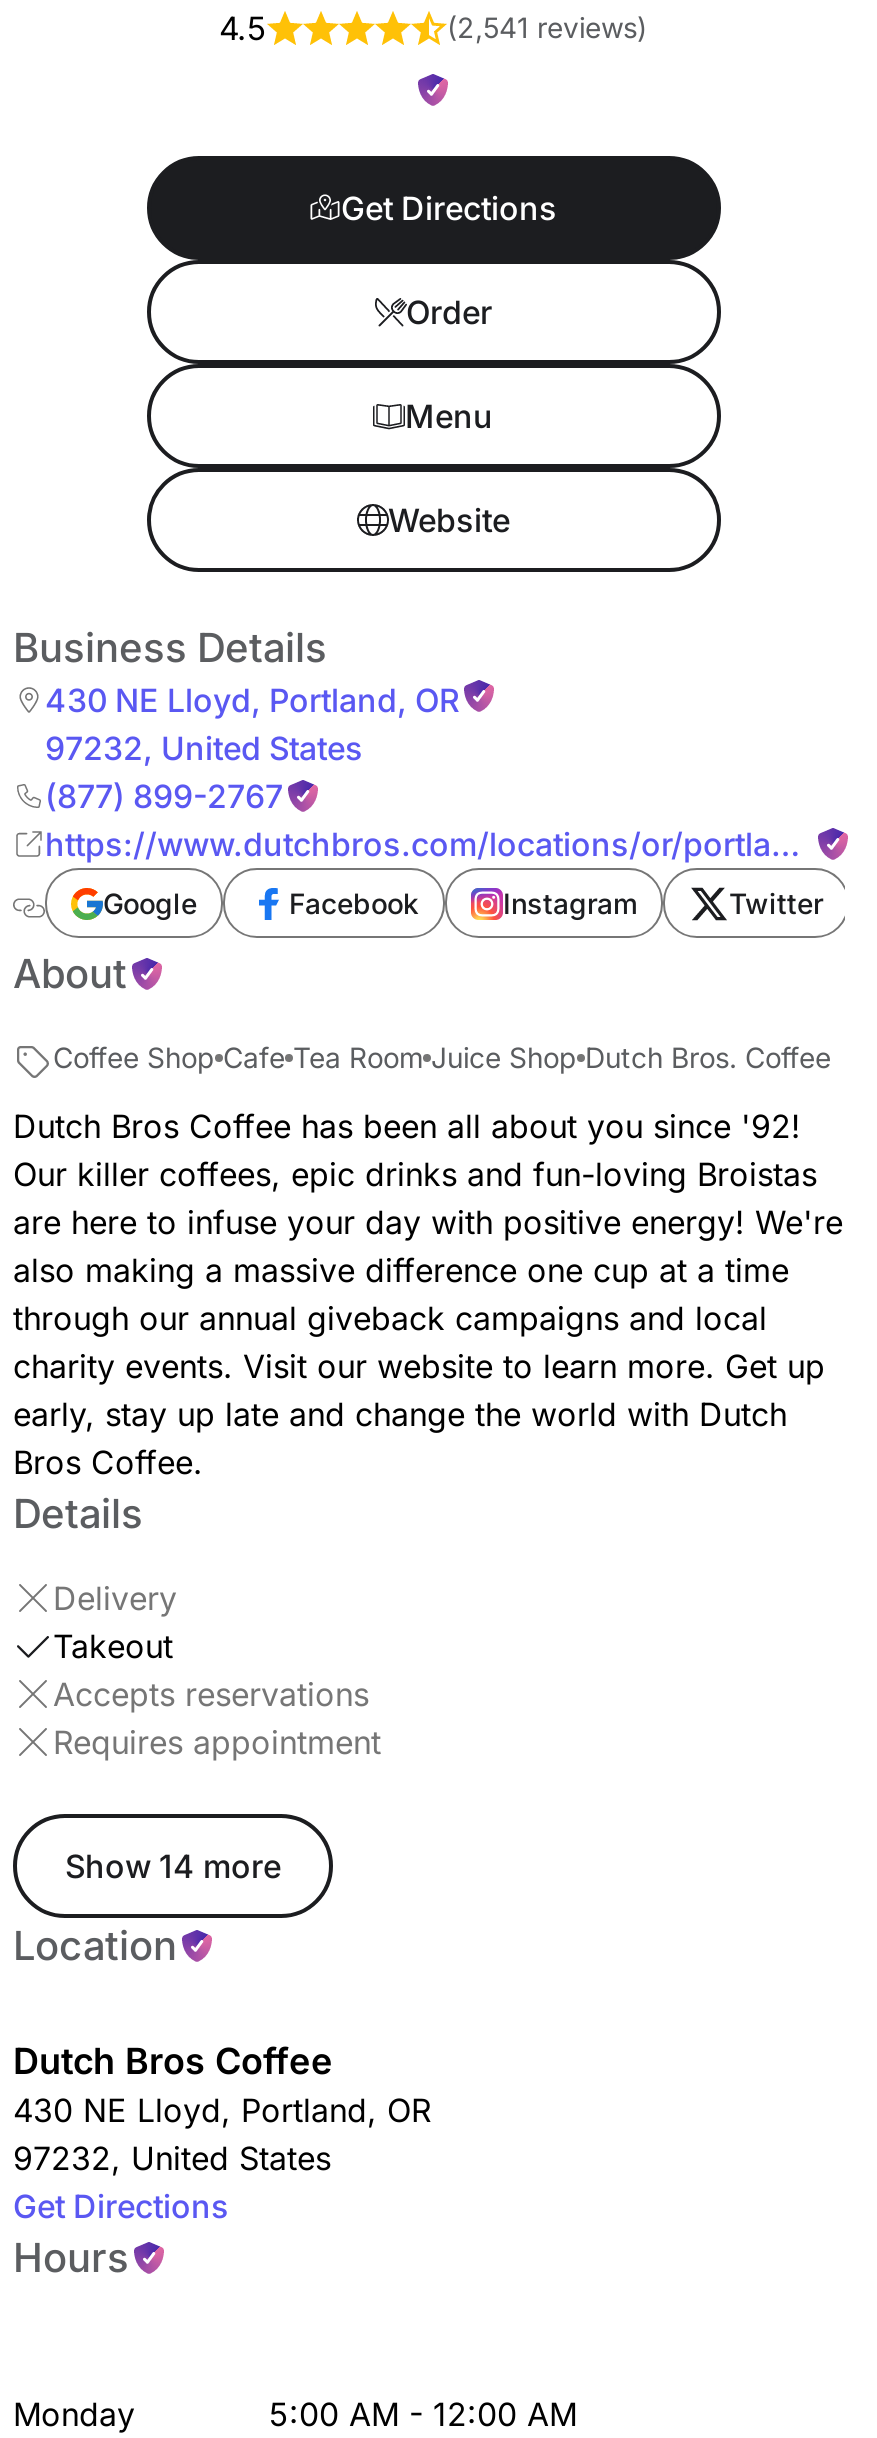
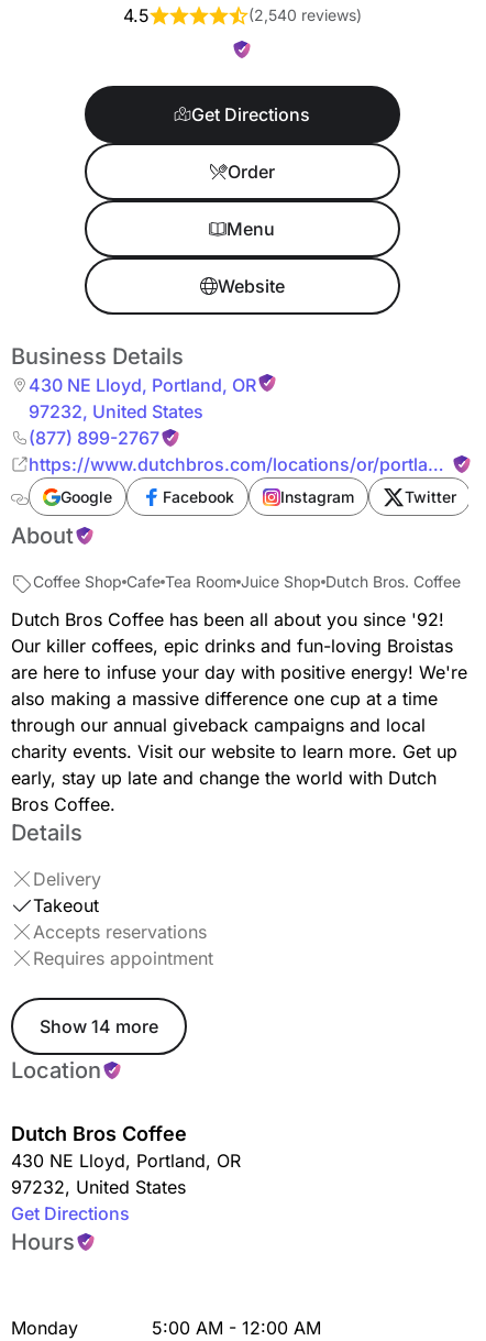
[447,10,647,44] (2,541 reviews) -> [248,6,361,24] (2,540 reviews)

